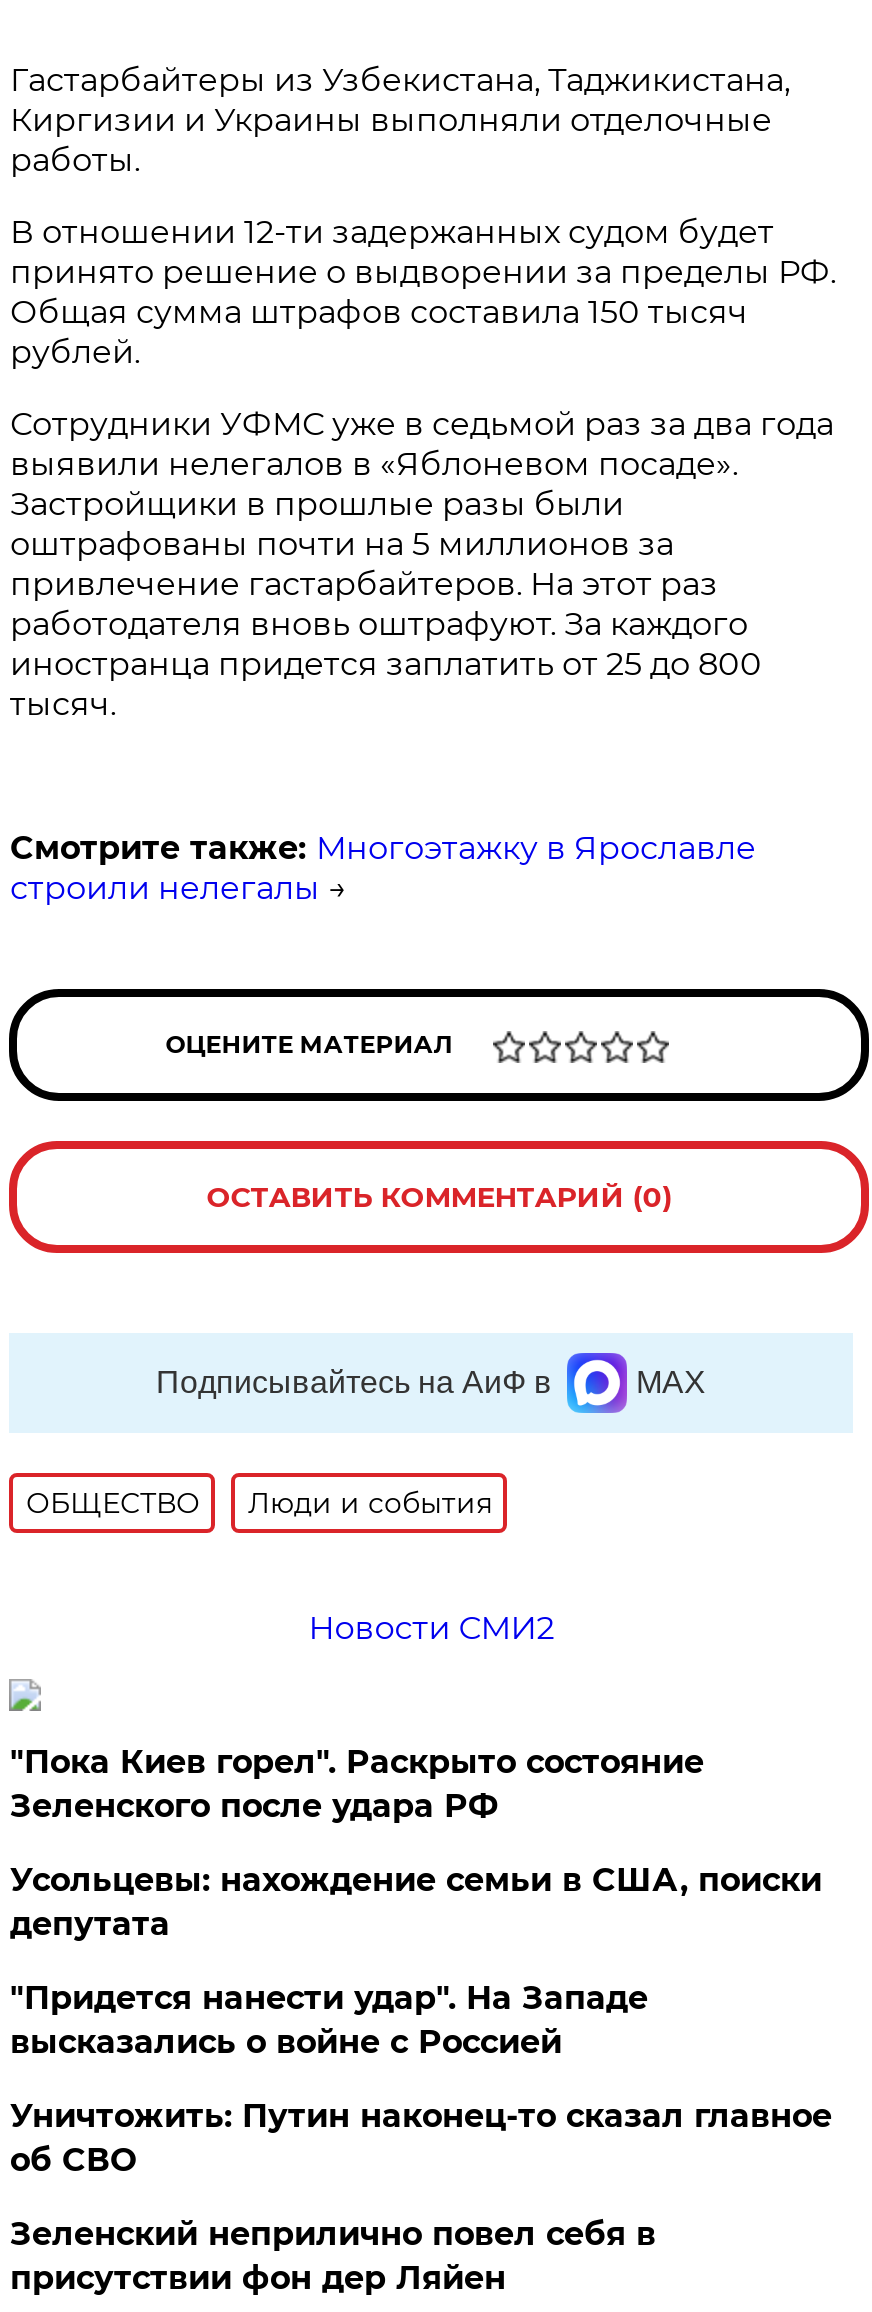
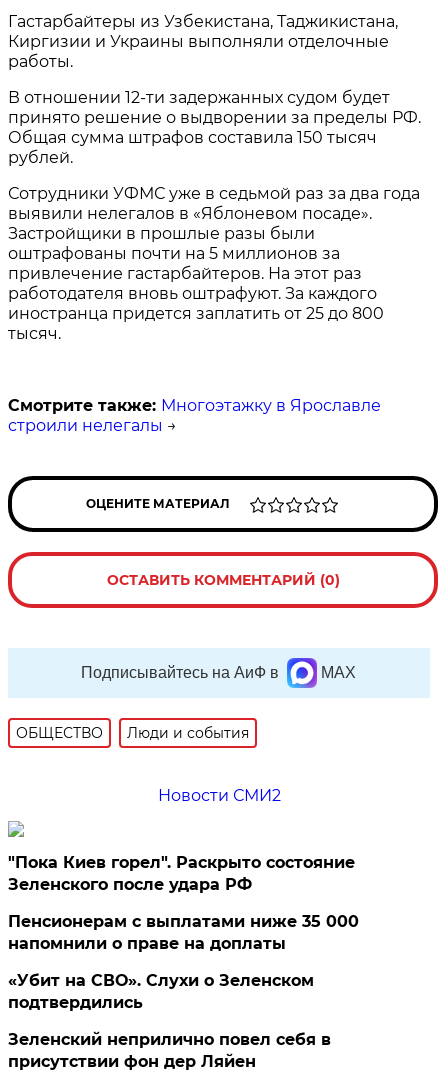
[10,1861,832,2179] Усольцевы: нахождение семьи в США, поиски | депутата | "Придется нанести удар". На Западе | высказались о войне с Россией | Уничтожить: Путин наконец-то сказал главное | об СВО -> [8,912,359,1012] Пенсионерам с выплатами ниже 35 000 | напомнили о праве на доплаты | «Убит на СВО». Слухи о Зеленском | подтвердились

